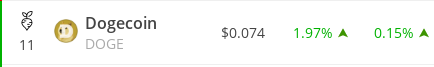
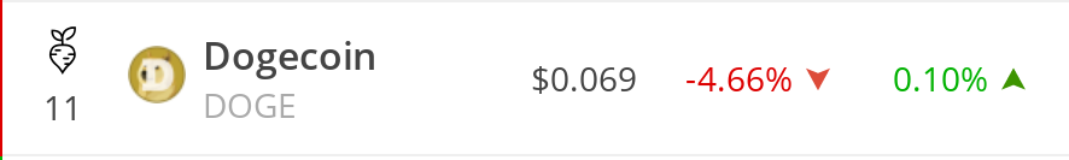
[221,23,265,42] $0.074 -> [531,55,637,101] $0.069
[293,23,337,42] 1.97% -> [685,55,804,101] -4.66%
[374,23,418,42] 0.15% -> [893,55,999,101] 0.10%

